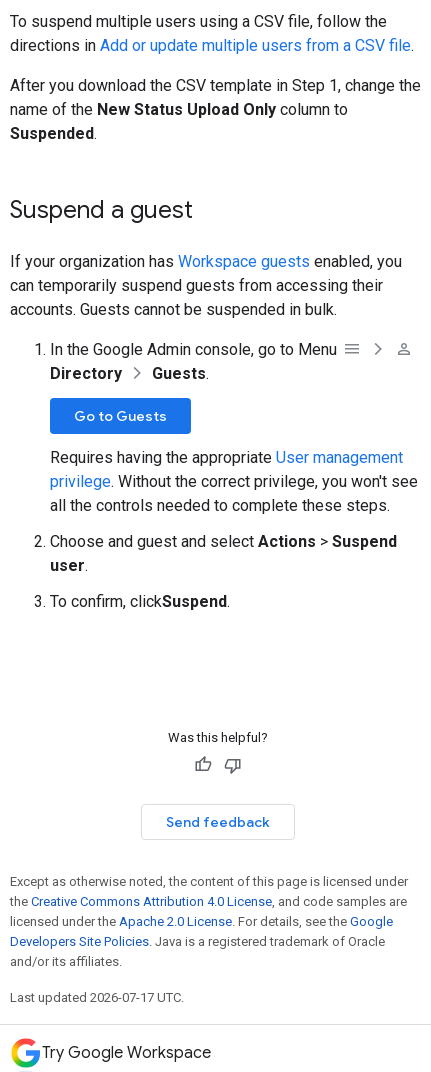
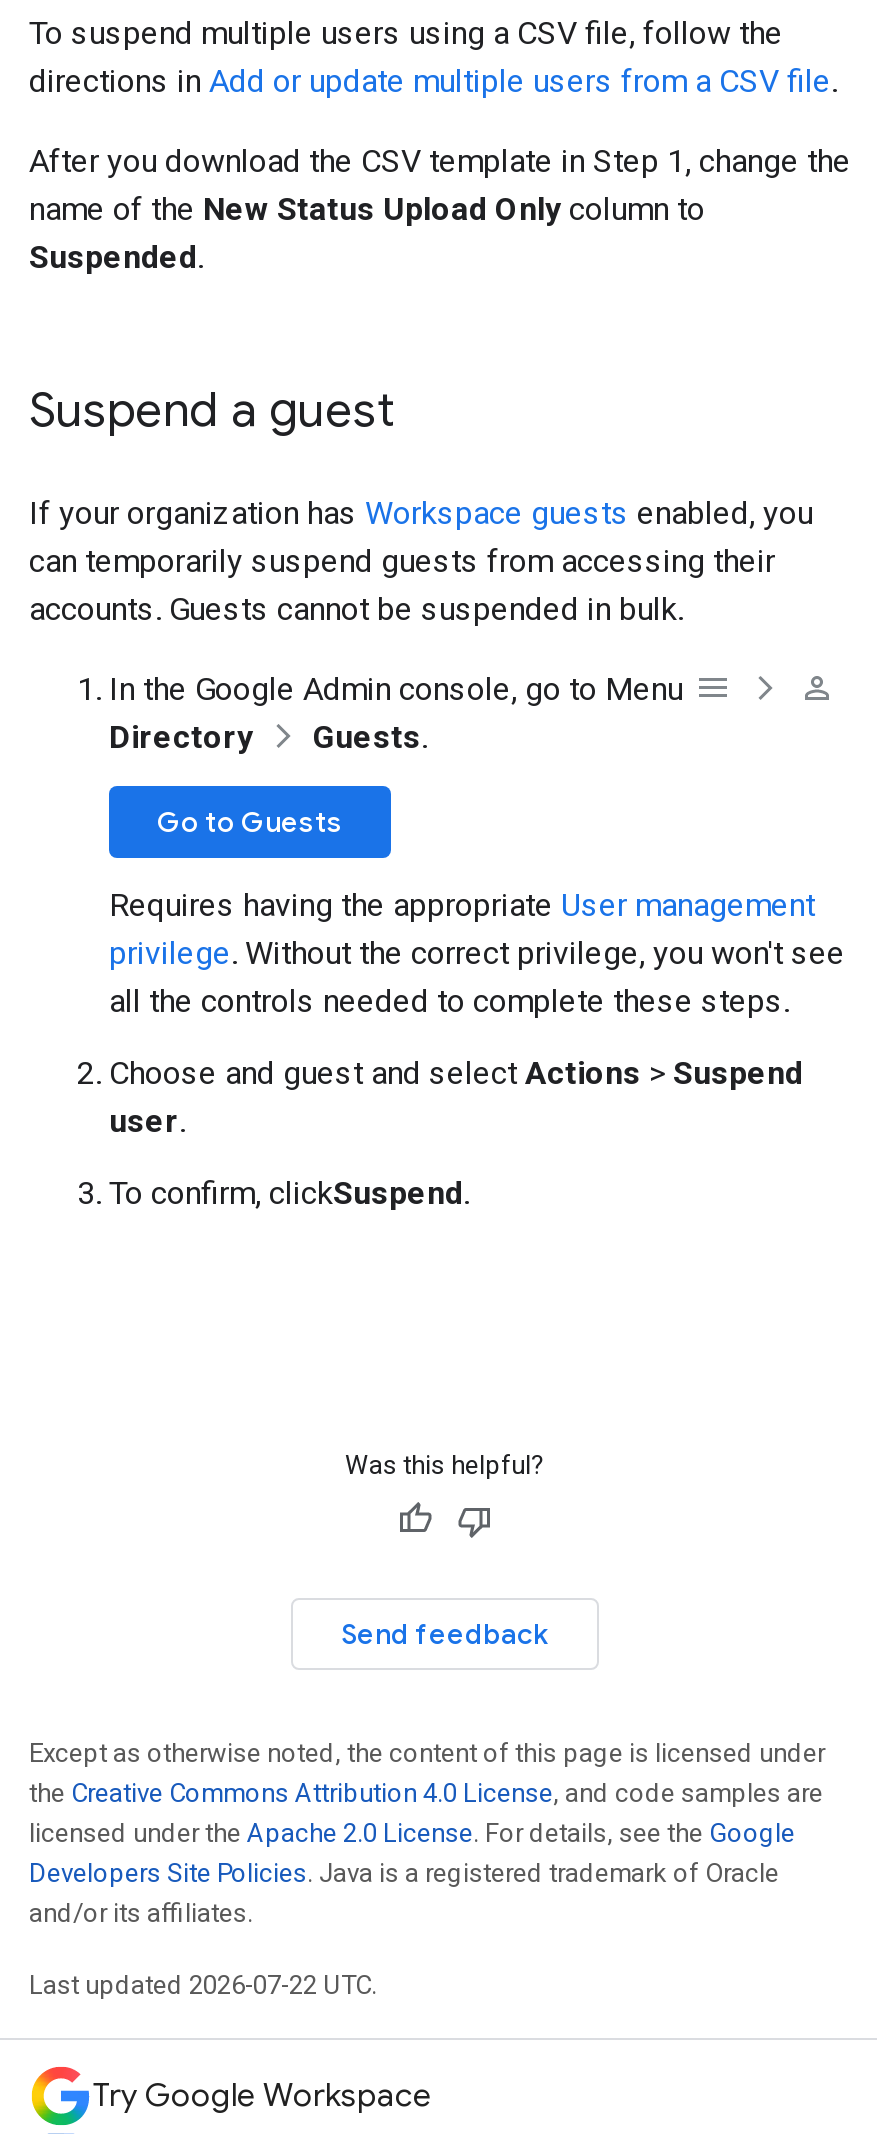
[10,990,184,1005] Last updated 2026-07-17 UTC. -> [29,1970,377,2000] Last updated 2026-07-22 UTC.

